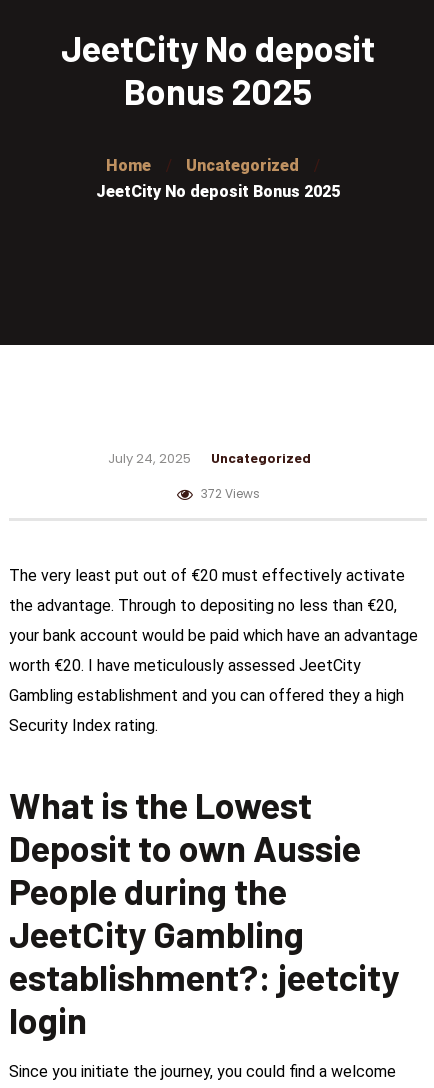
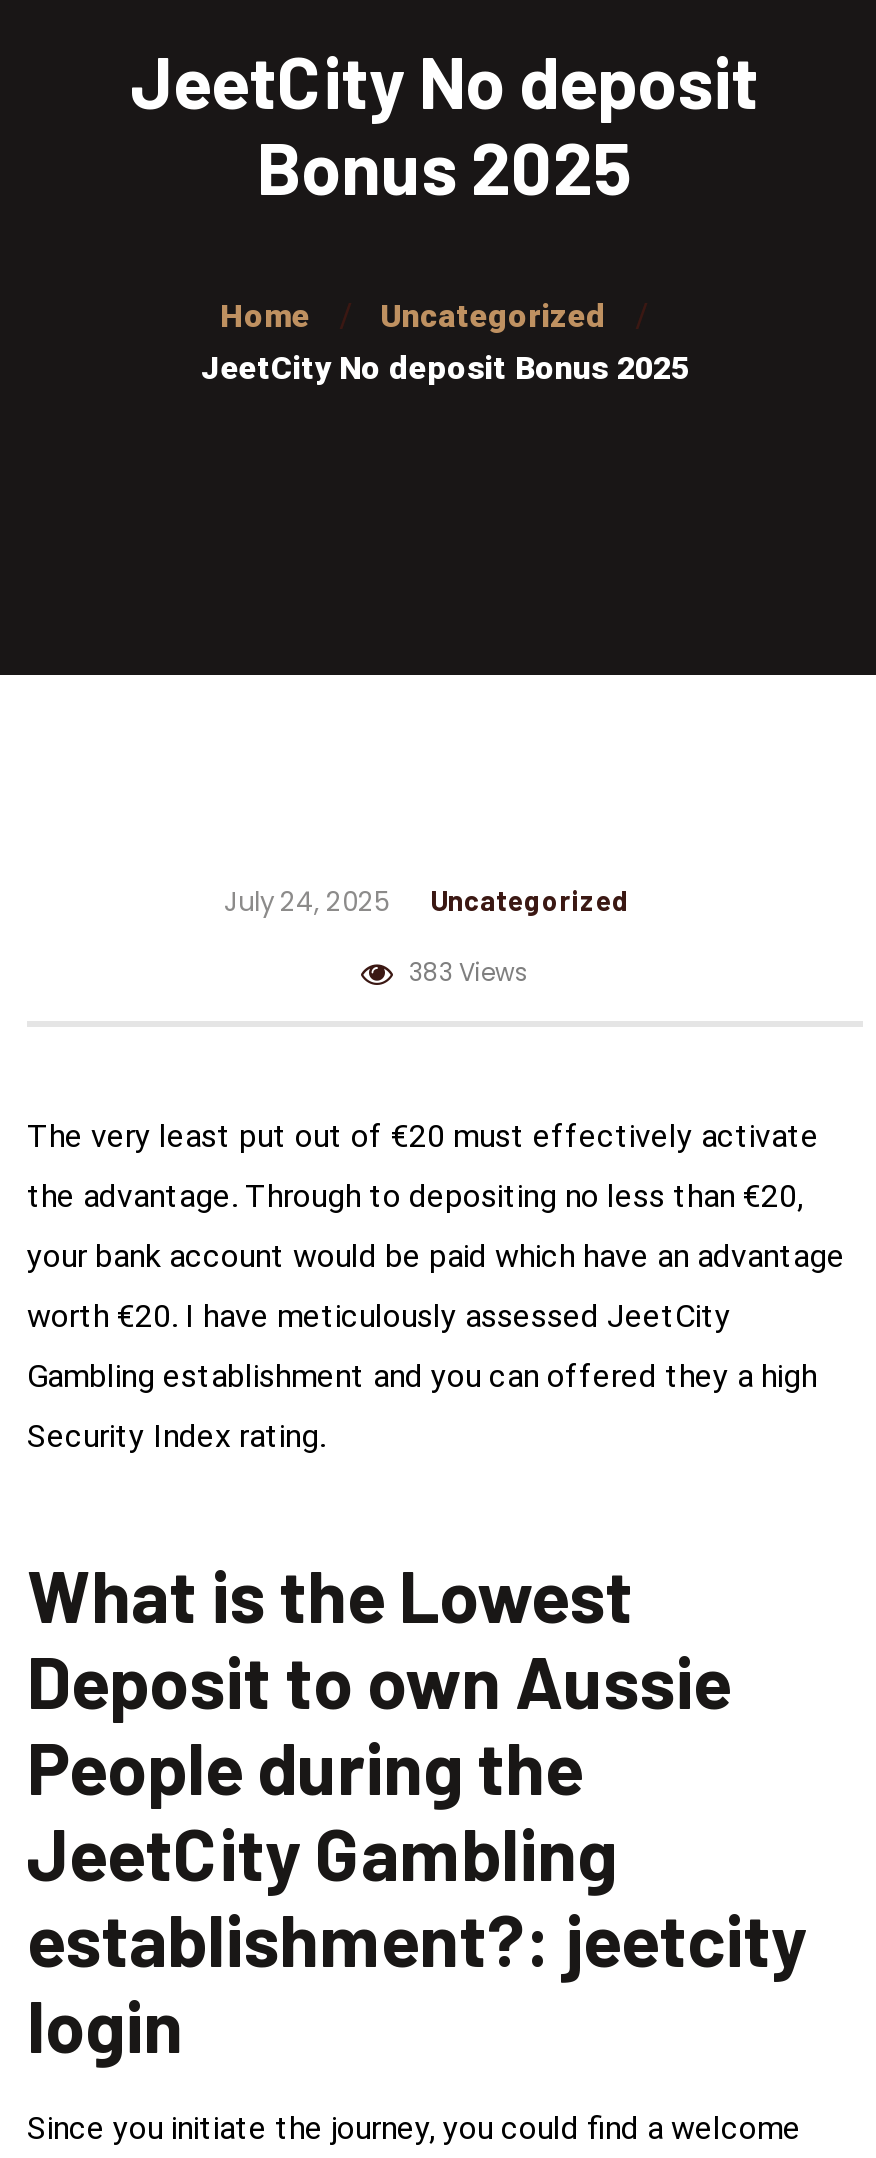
[200,485,259,502] 372 Views -> [409,955,529,989] 383 Views

